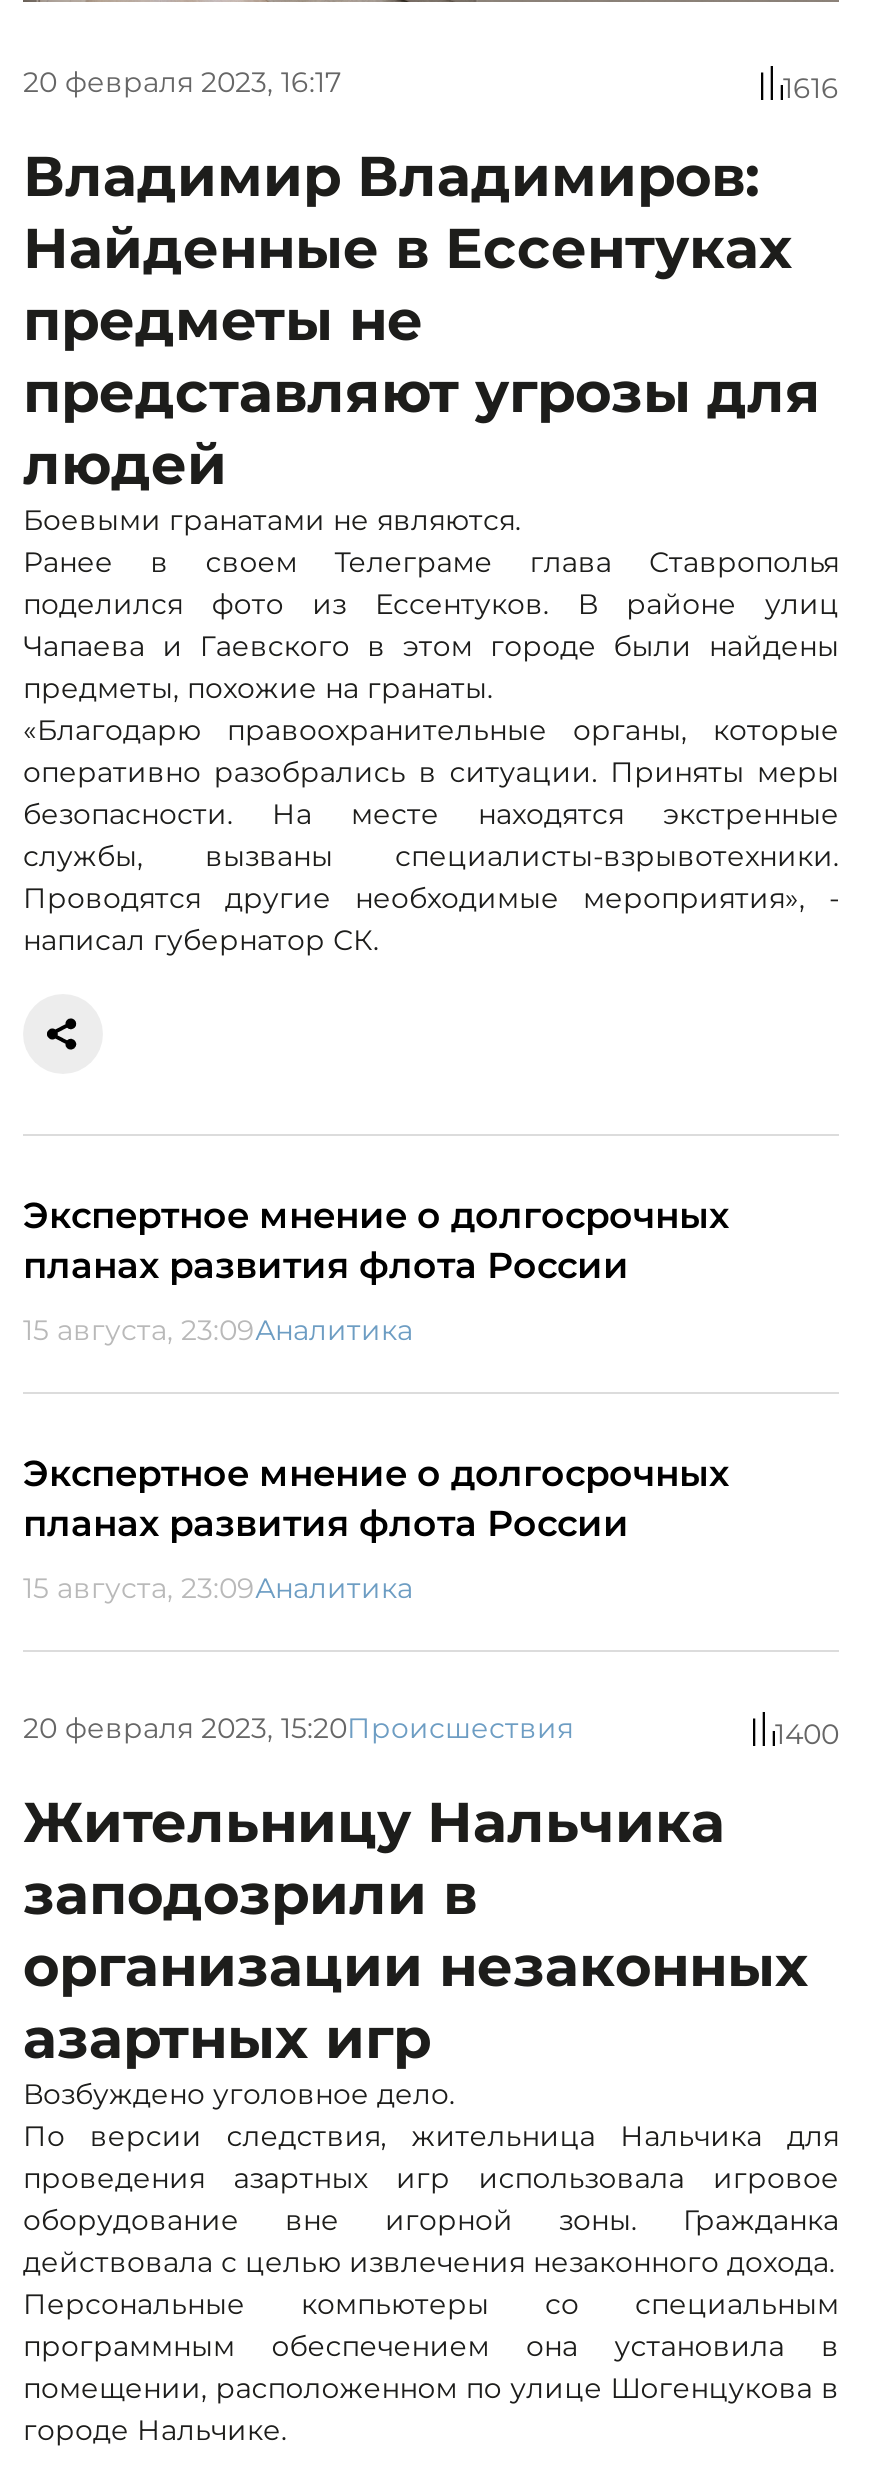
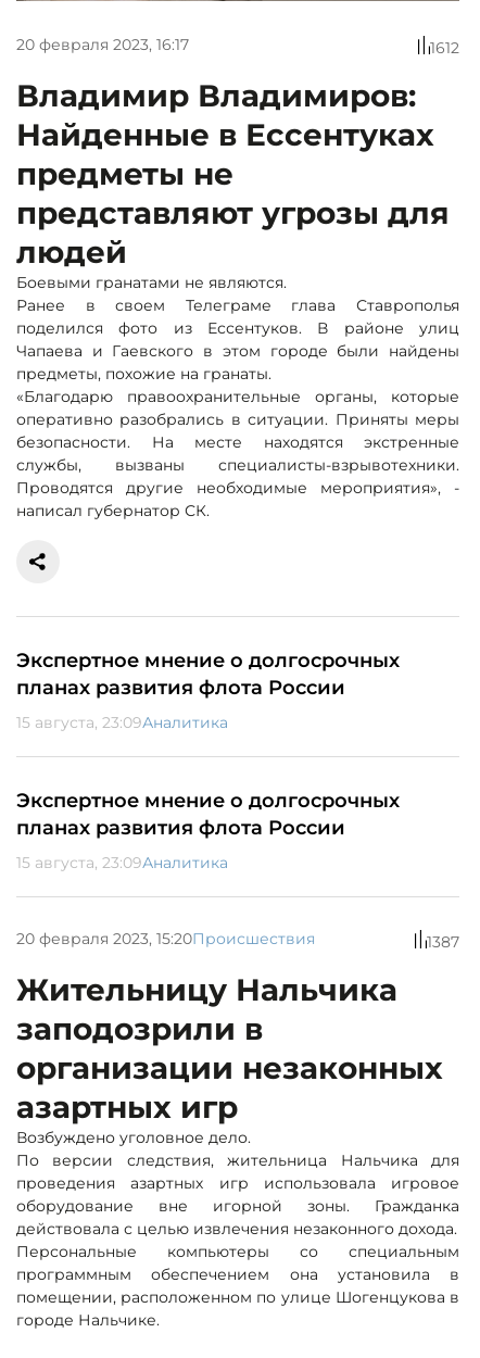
[783,69,839,105] 1616 -> [430,38,459,57] 1612
[775,1715,839,1751] 1400 -> [427,932,459,951] 1387

